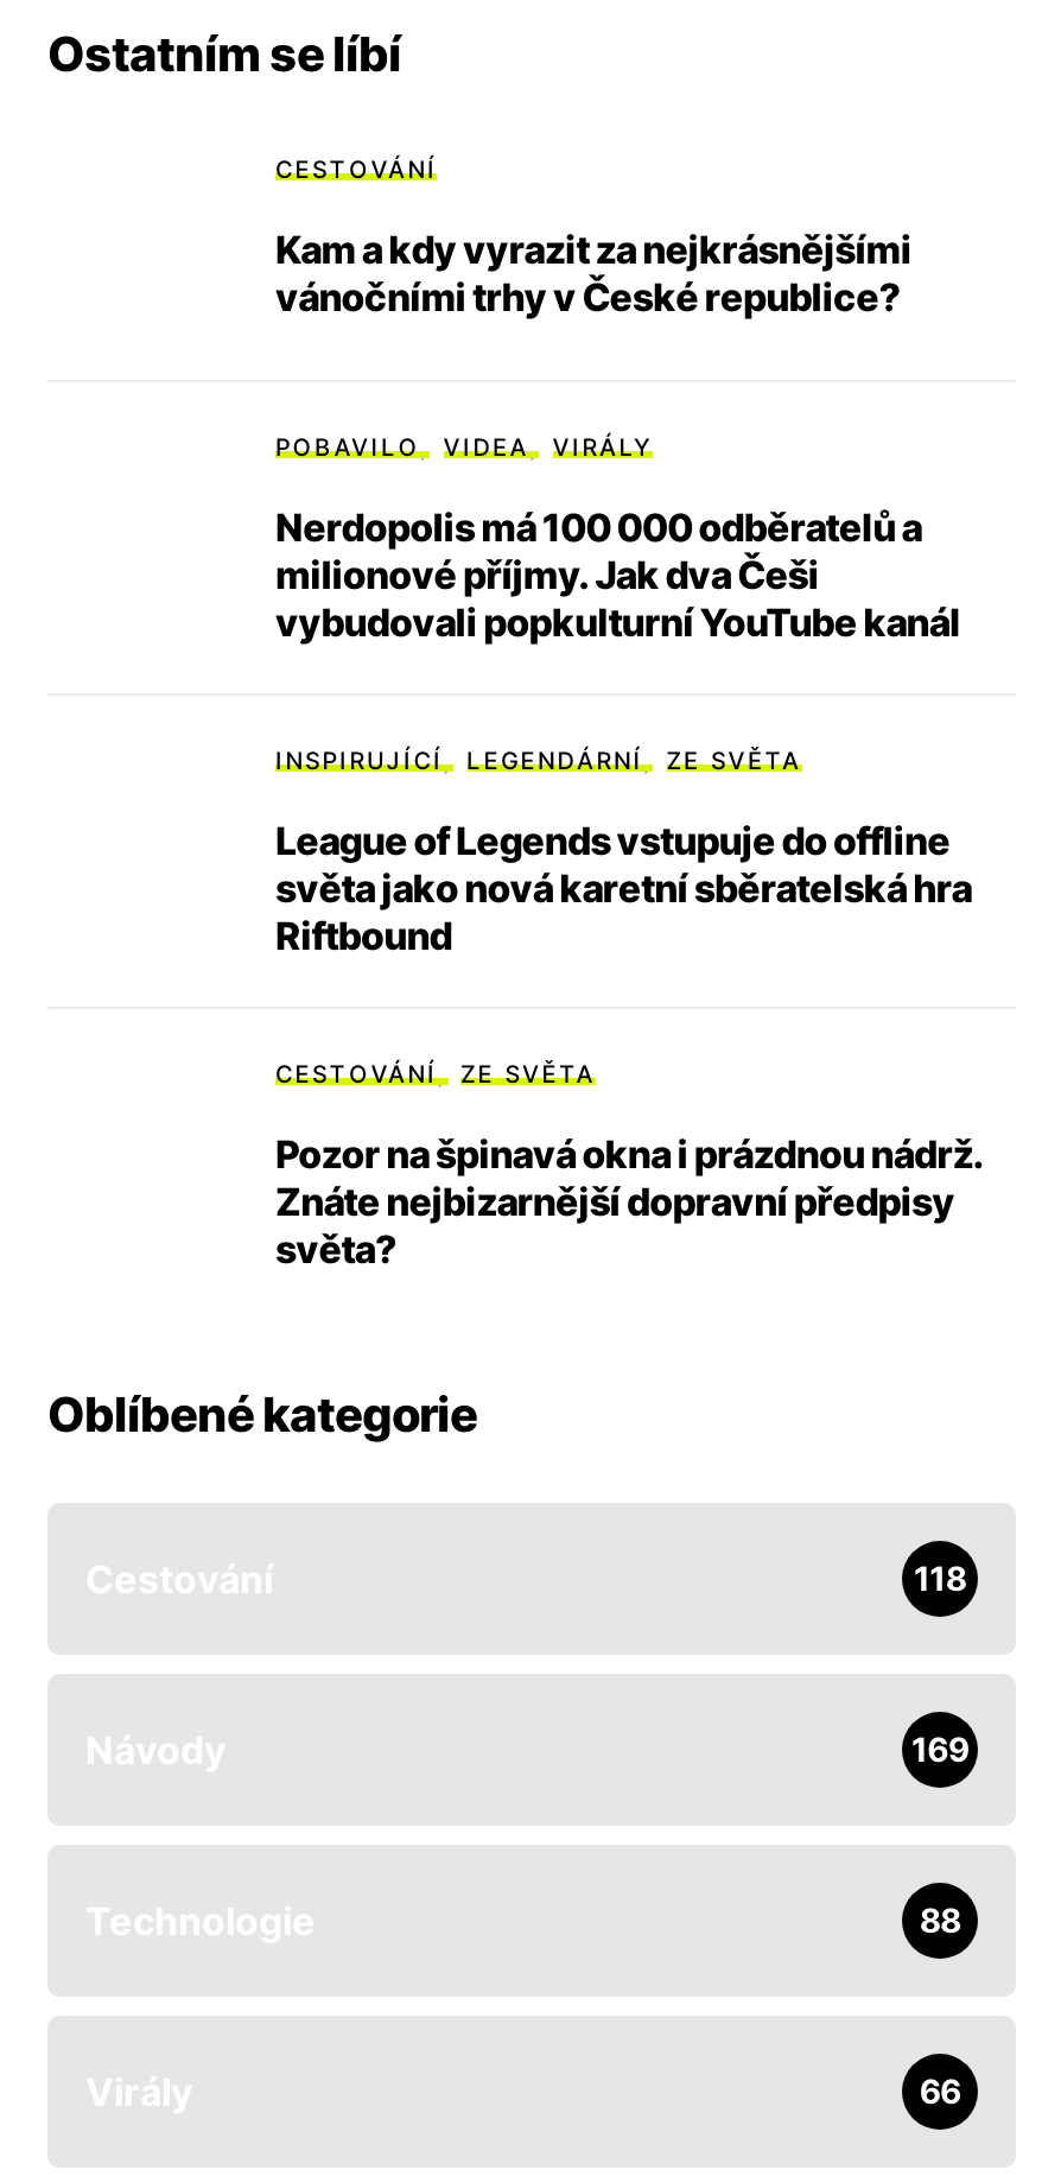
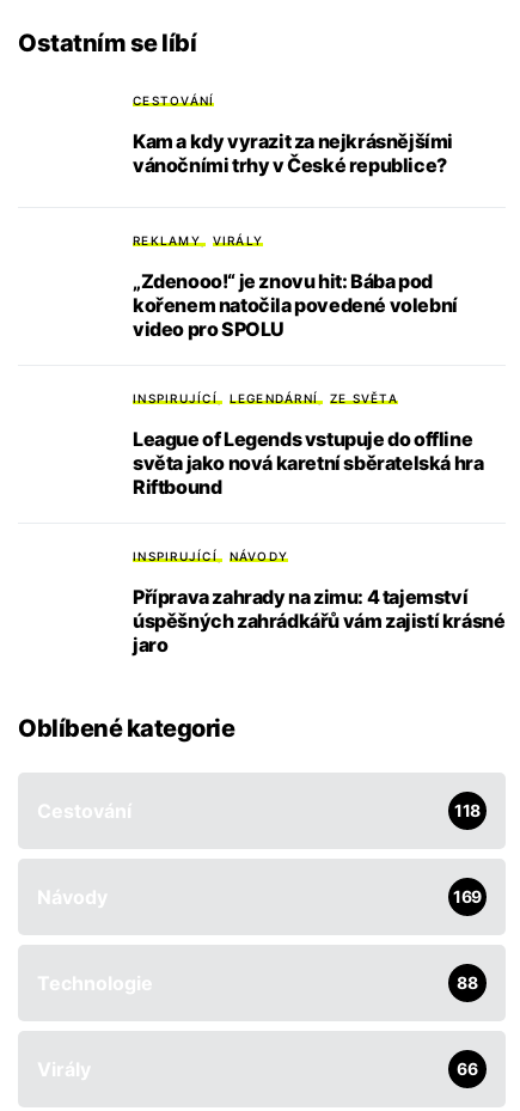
[275,431,529,460] POBAVILO | VIDEA -> [133,233,201,247] REKLAMY
[275,502,960,645] Nerdopolis má 100 000 odběratelů a | milionové příjmy. Jak dva Češi | vybudovali popkulturní YouTube kanál -> [133,269,458,340] „Zdenooo!“ je znovu hit: Bába pod | kořenem natočila povedené volební | video pro SPOLU
[275,1058,596,1086] CESTOVÁNÍ | ZE SVĚTA -> [133,548,288,563] INSPIRUJÍCÍ | NÁVODY
[275,1129,984,1272] Pozor na špinavá okna i prázdnou nádrž. | Znáte nejbizarnější dopravní předpisy | světa? -> [133,584,505,656] Příprava zahrady na zimu: 4 tajemství | úspěšných zahrádkářů vám zajistí krásné | jaro

